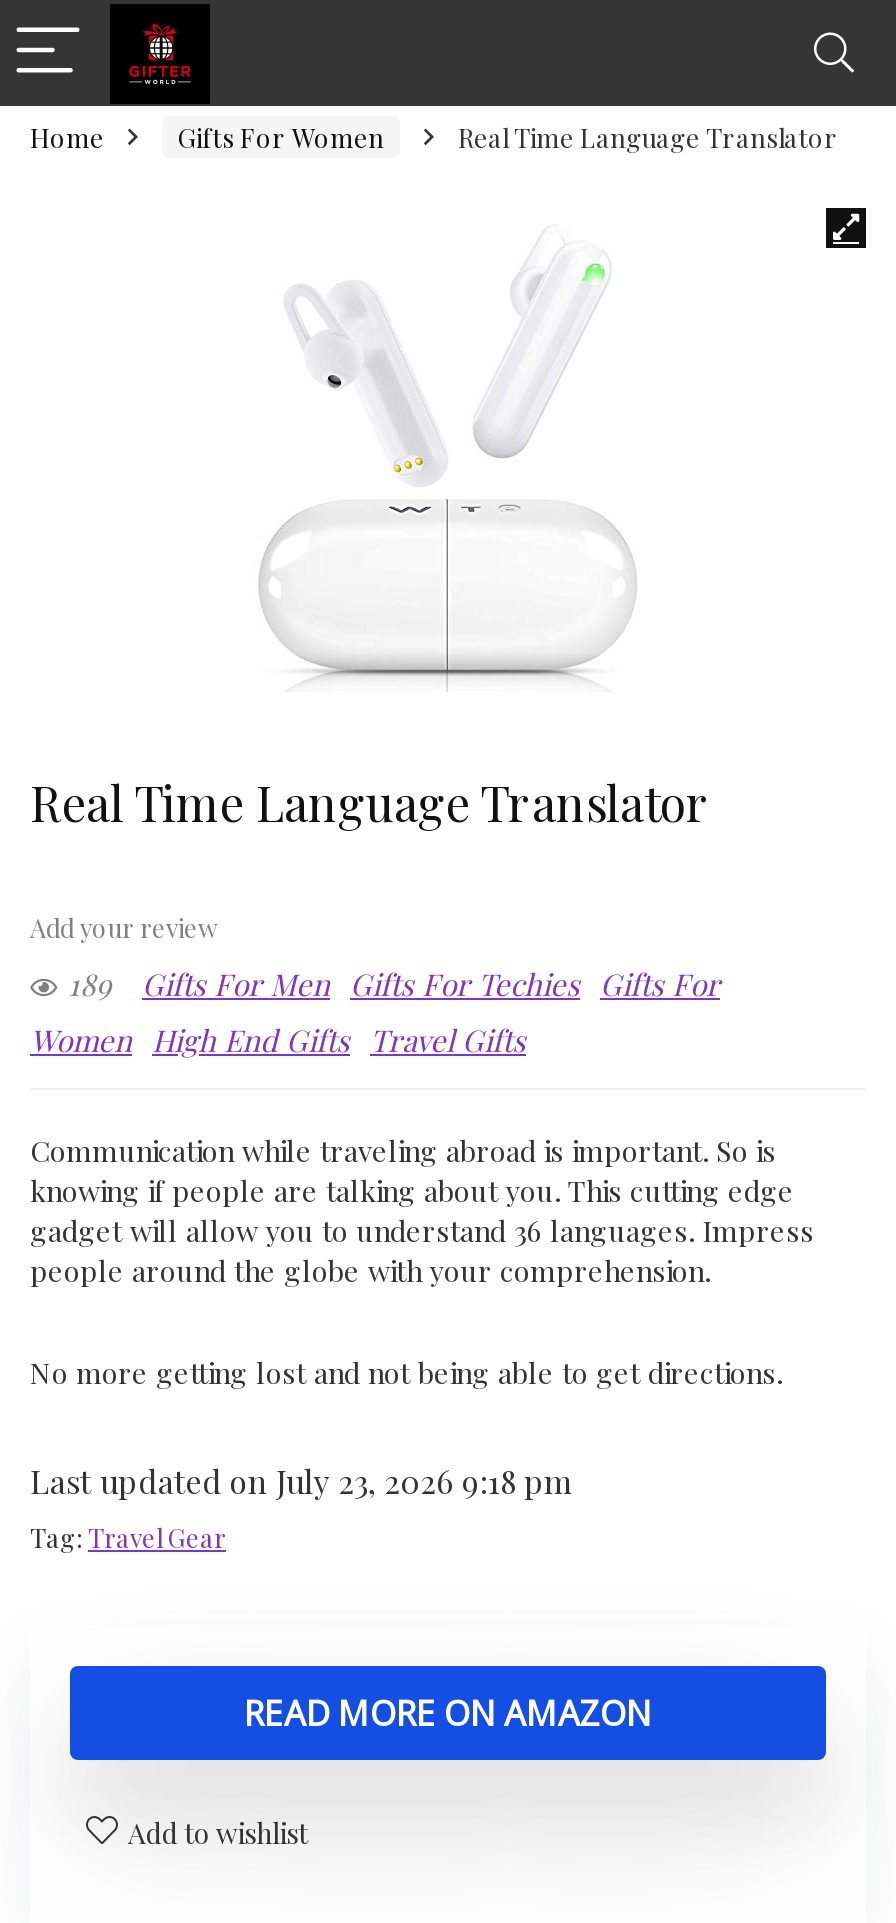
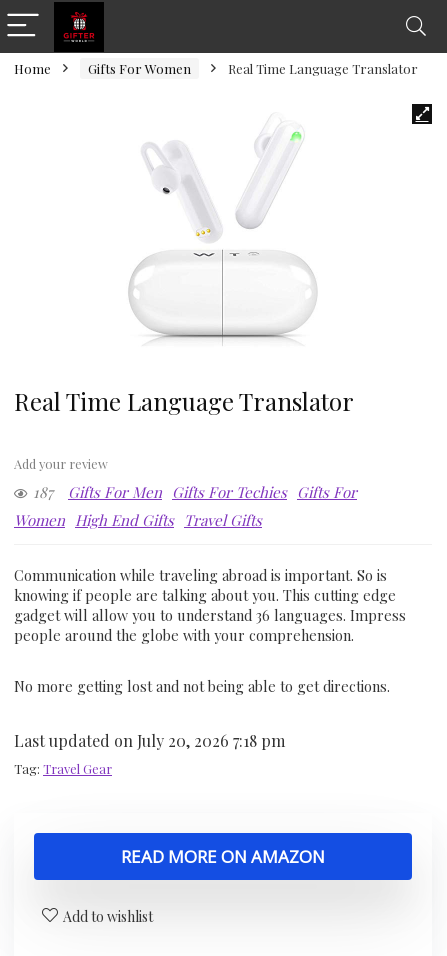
[68,964,720,1004] 189 Gifts For Men Gifts For Techies Gifts For -> [33,482,357,502] 187 Gifts For Men Gifts For Techies Gifts For
[30,1460,572,1502] Last updated on July 23, 2026 9:18 pm -> [14,730,285,751] Last updated on July 20, 2026 7:18 pm

